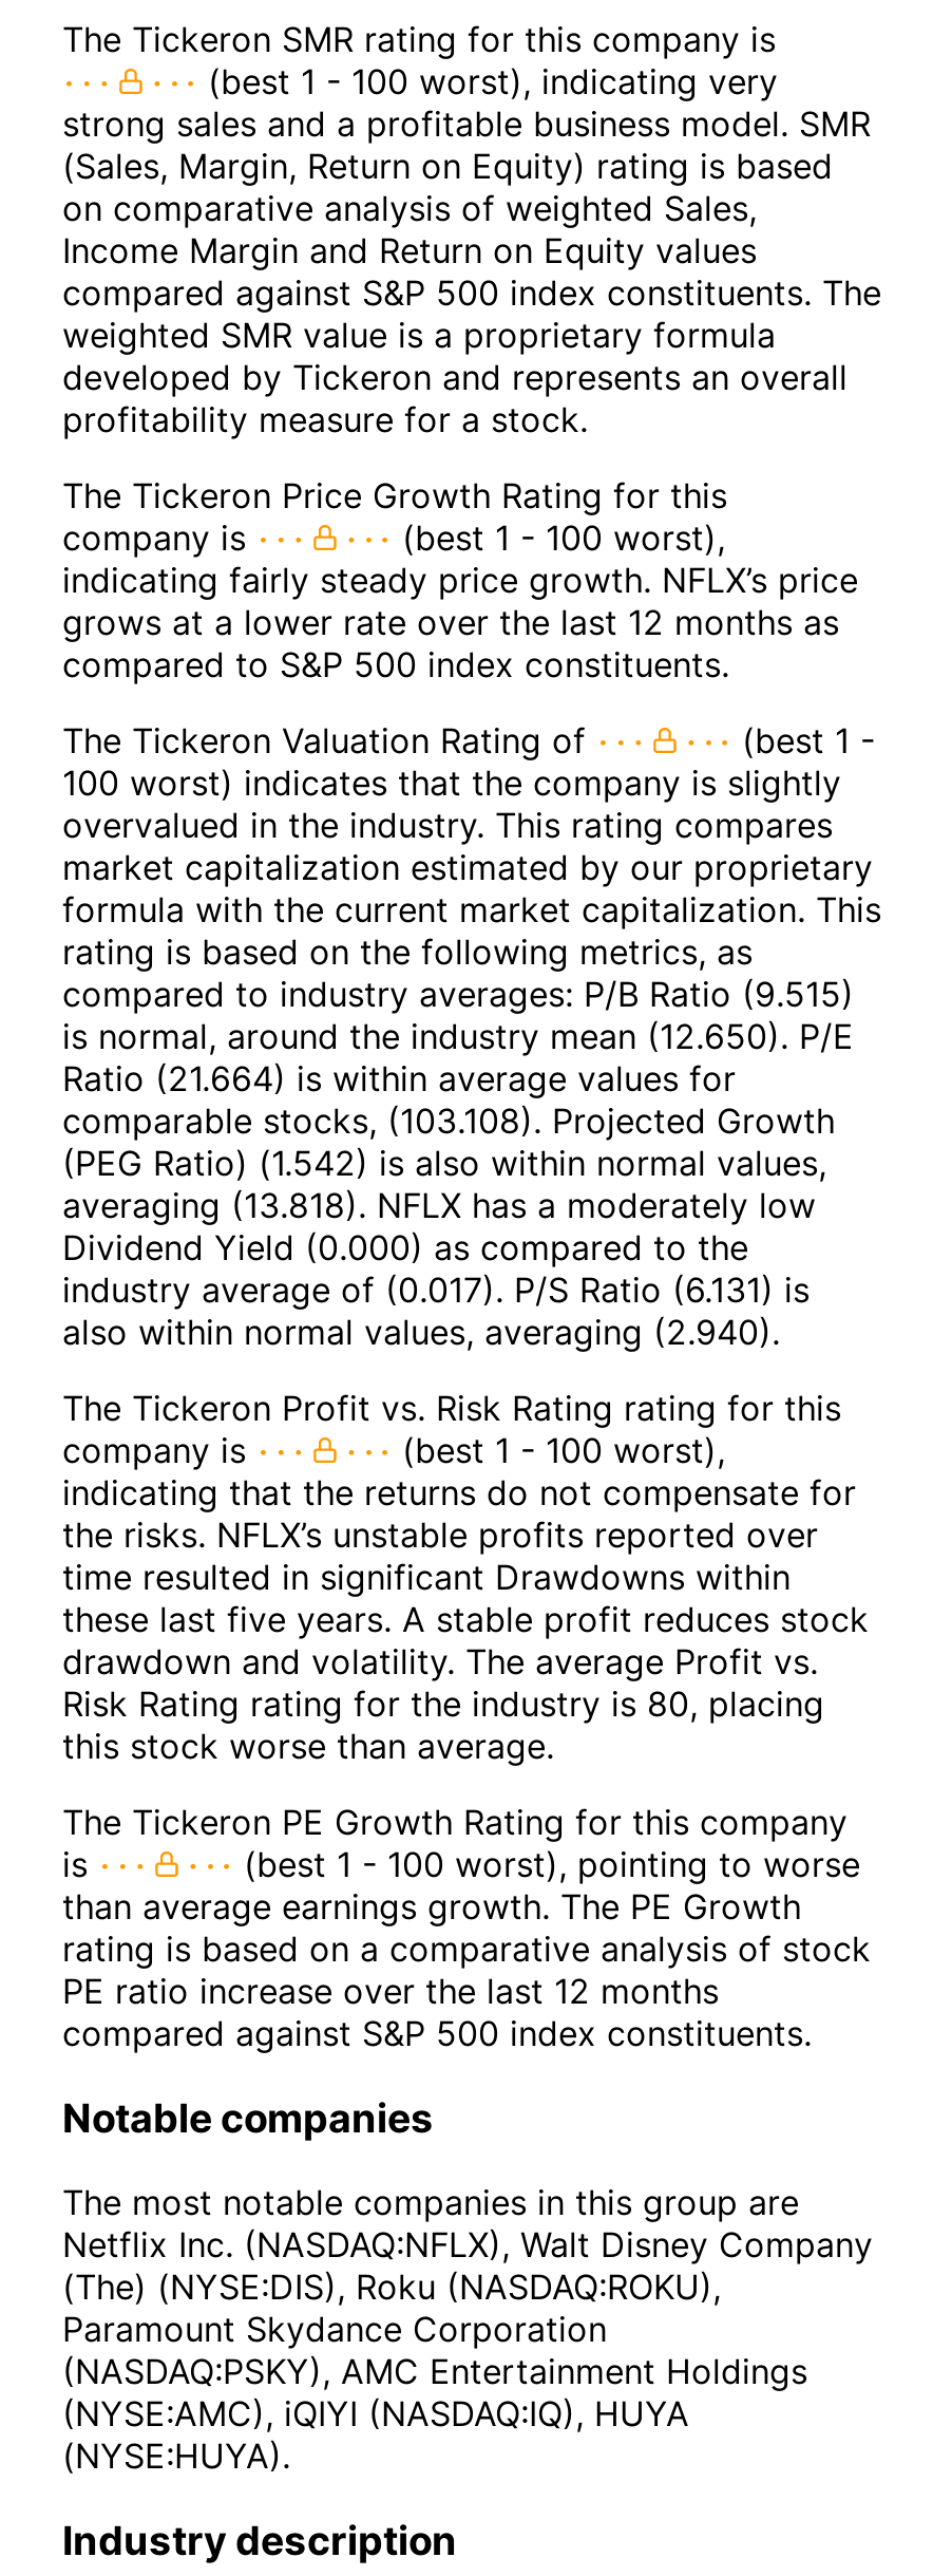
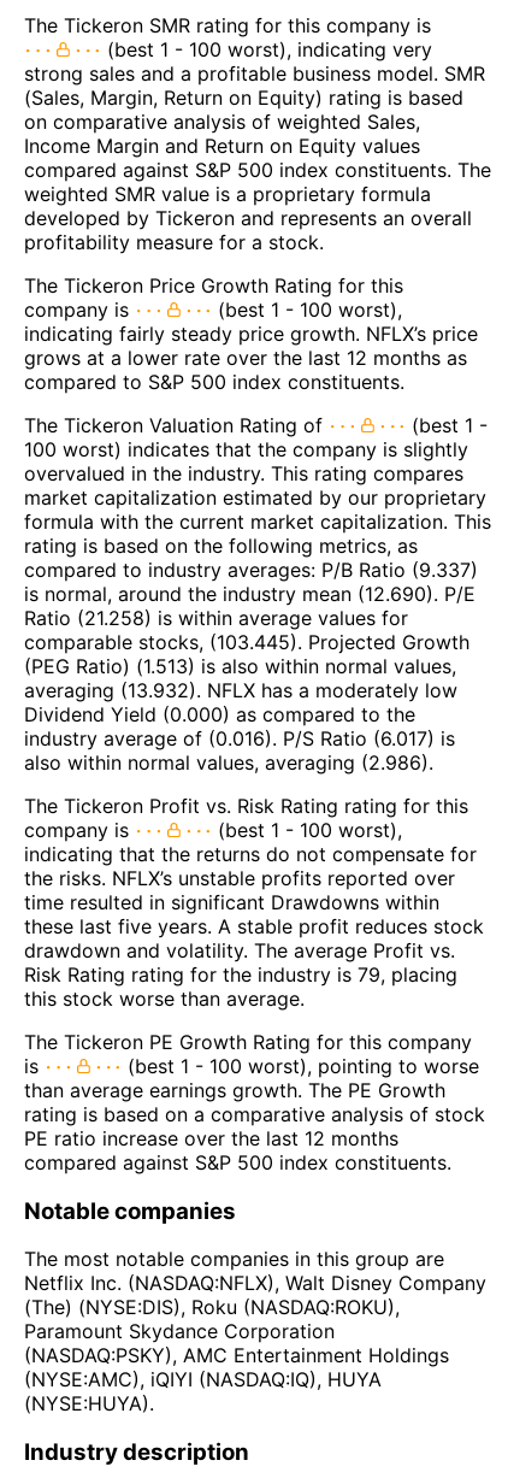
[62,972,854,1015] compared to industry averages: P/B Ratio (9.515) -> [24,557,478,582] compared to industry averages: P/B Ratio (9.337)
[62,1015,854,1057] is normal, around the industry mean (12.650). P/E -> [24,582,475,606] is normal, around the industry mean (12.690). P/E
[62,1057,736,1099] Ratio (21.664) is within average values for -> [24,606,408,630] Ratio (21.258) is within average values for
[62,1099,835,1141] comparable stocks, (103.108). Projected Growth -> [24,630,469,654] comparable stocks, (103.445). Projected Growth
[62,1141,826,1184] (PEG Ratio) (1.542) is also within normal values, -> [24,654,456,678] (PEG Ratio) (1.513) is also within normal values,
[62,1184,816,1226] averaging (13.818). NFLX has a moderately low -> [24,678,457,702] averaging (13.932). NFLX has a moderately low
[62,1268,810,1310] industry average of (0.017). P/S Ratio (6.131) is -> [24,726,455,750] industry average of (0.016). P/S Ratio (6.017) is
[62,1310,780,1353] also within normal values, averaging (2.940). -> [24,750,433,774] also within normal values, averaging (2.986).
[62,1682,824,1724] Risk Rating rating for the industry is 80, placing -> [24,962,457,986] Risk Rating rating for the industry is 79, placing

